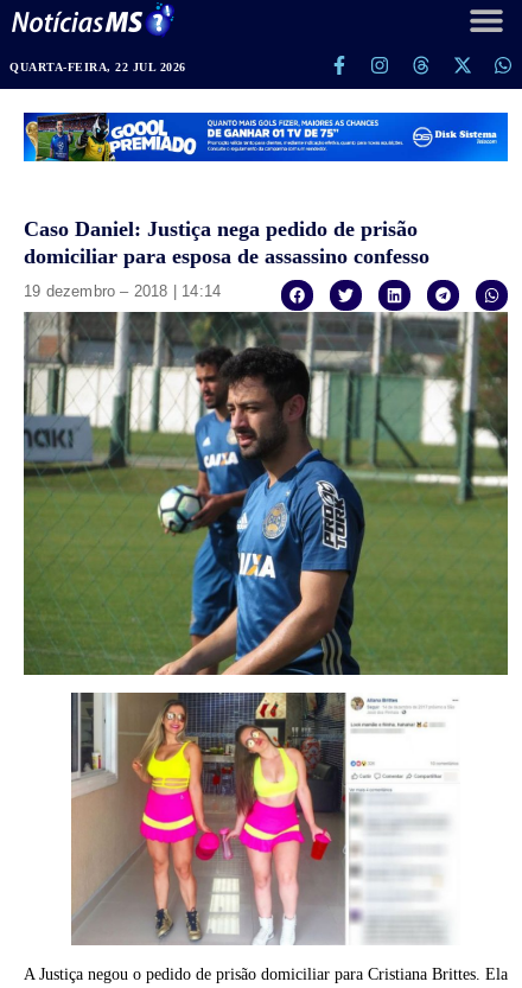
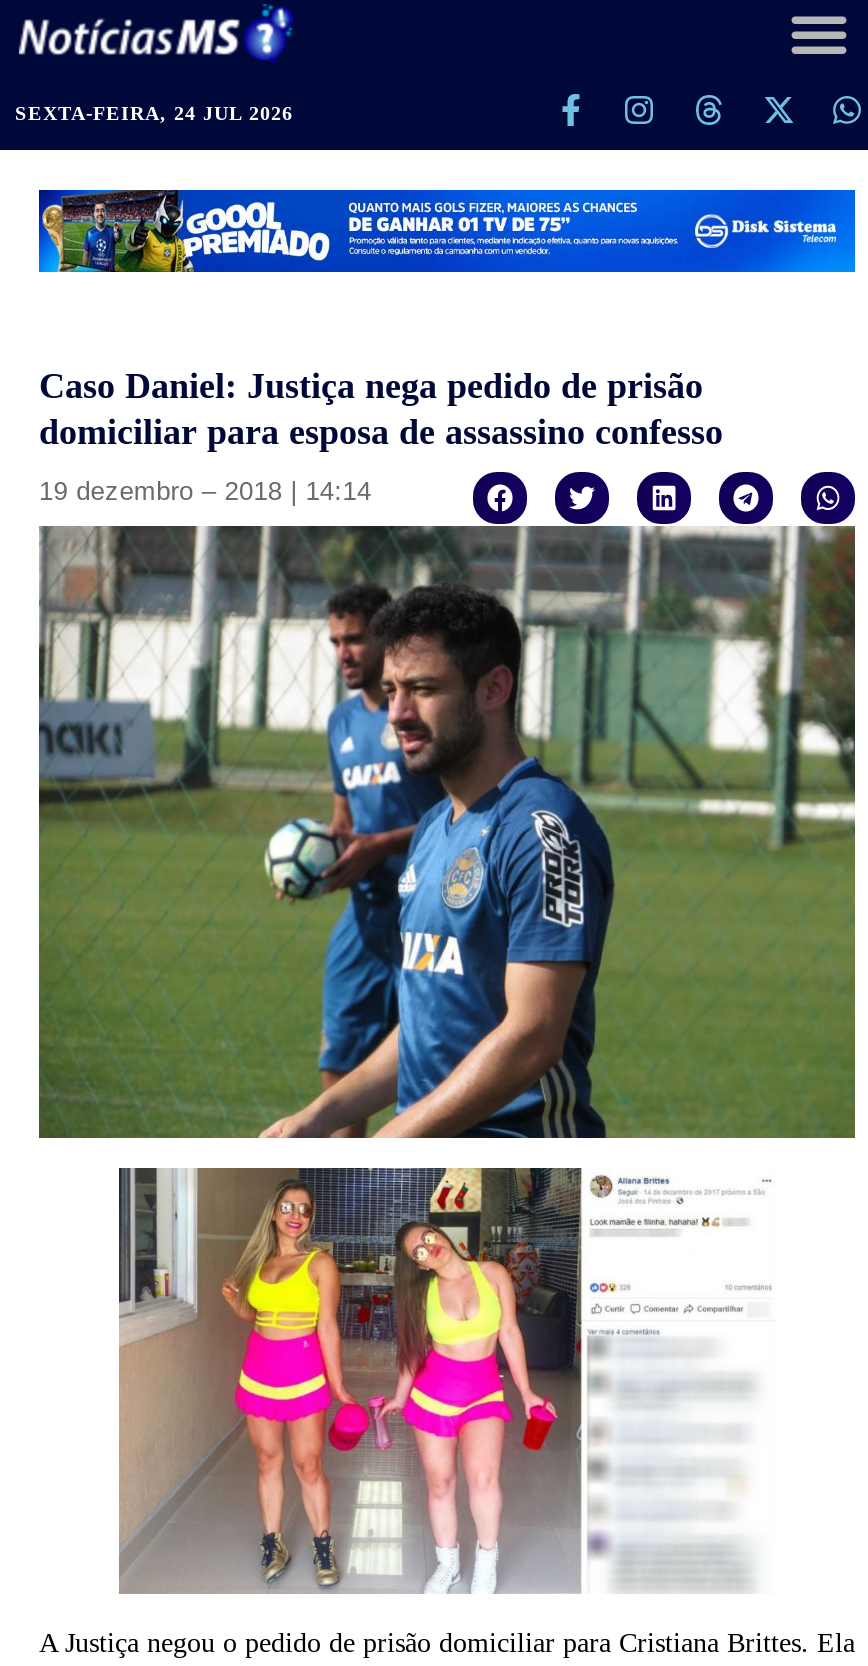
[9,60,186,74] QUARTA-FEIRA, 22 JUL 2026 -> [15,102,293,124] SEXTA-FEIRA, 24 JUL 2026

